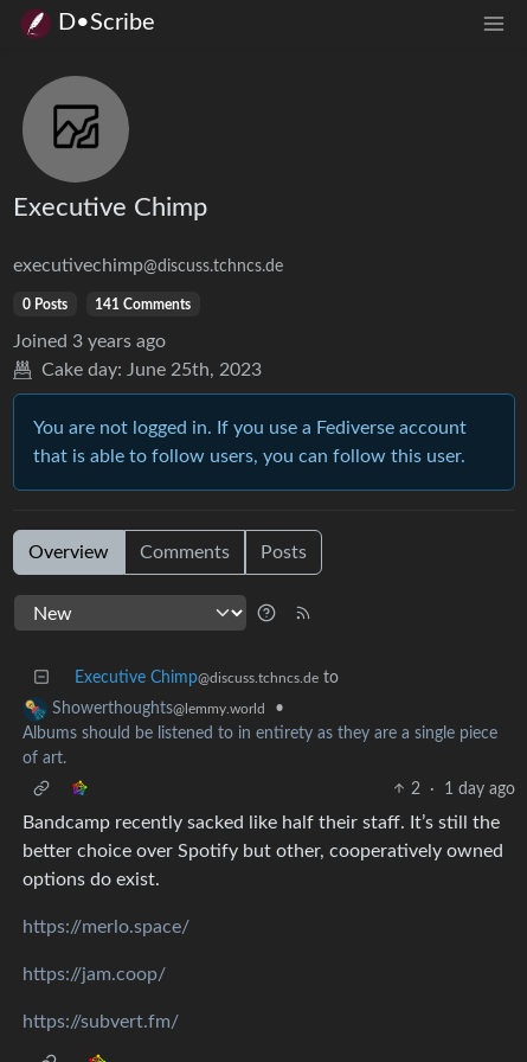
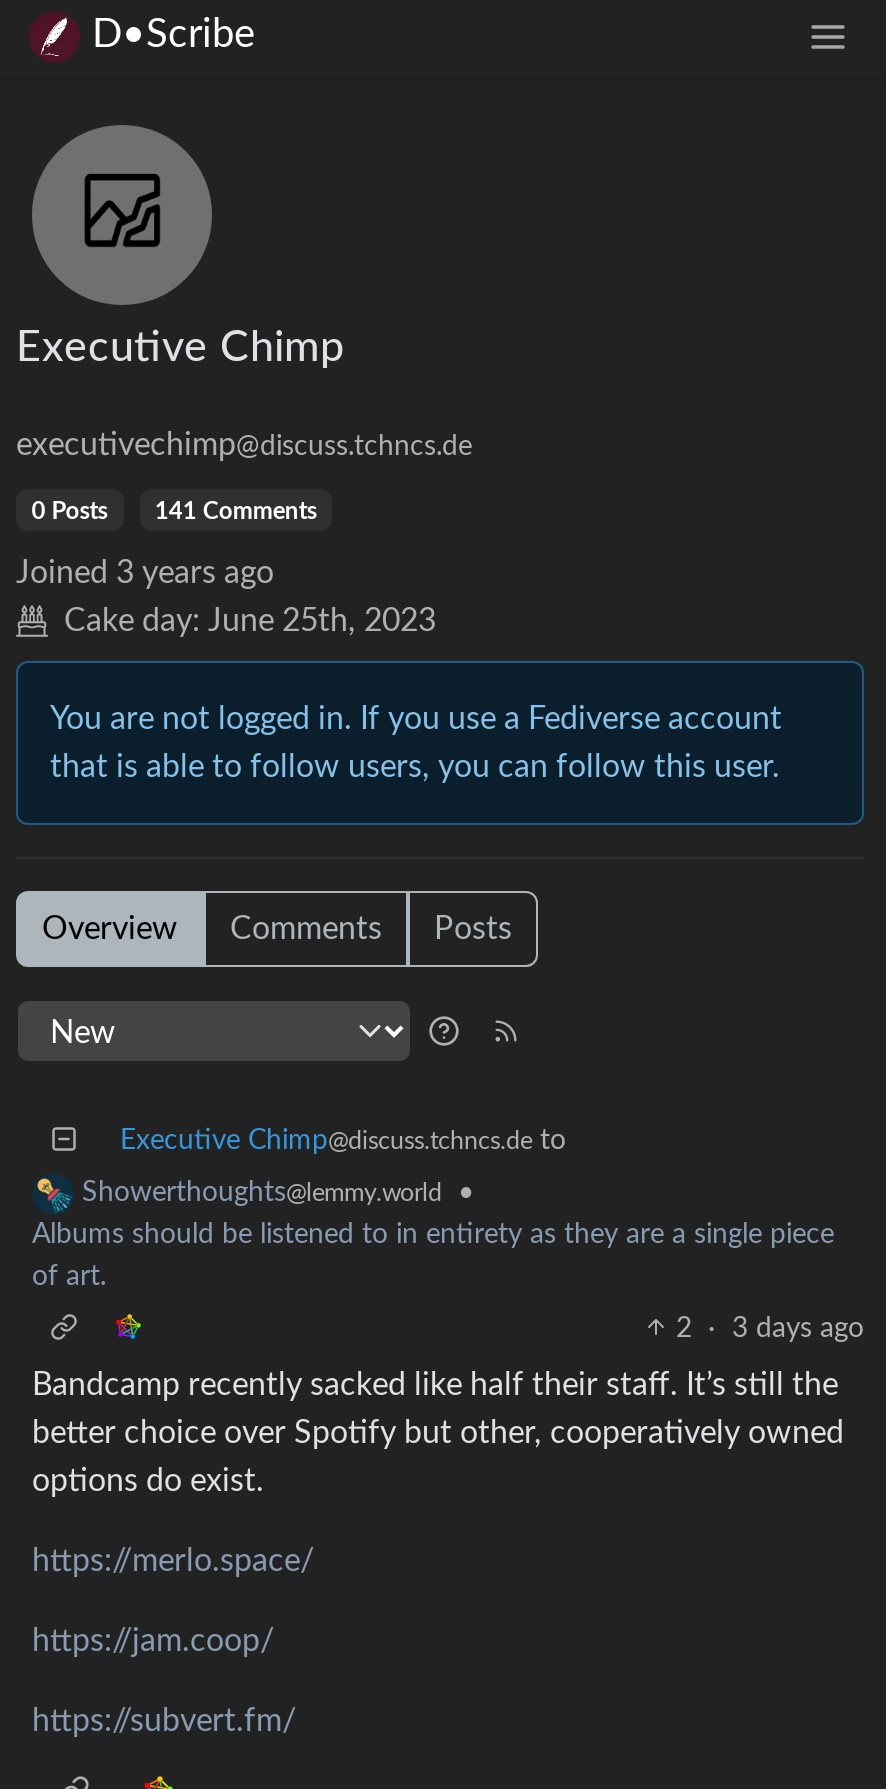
[411,781,515,797] 2 · 1 day ago -> [676,1314,864,1342] 2 · 3 days ago

